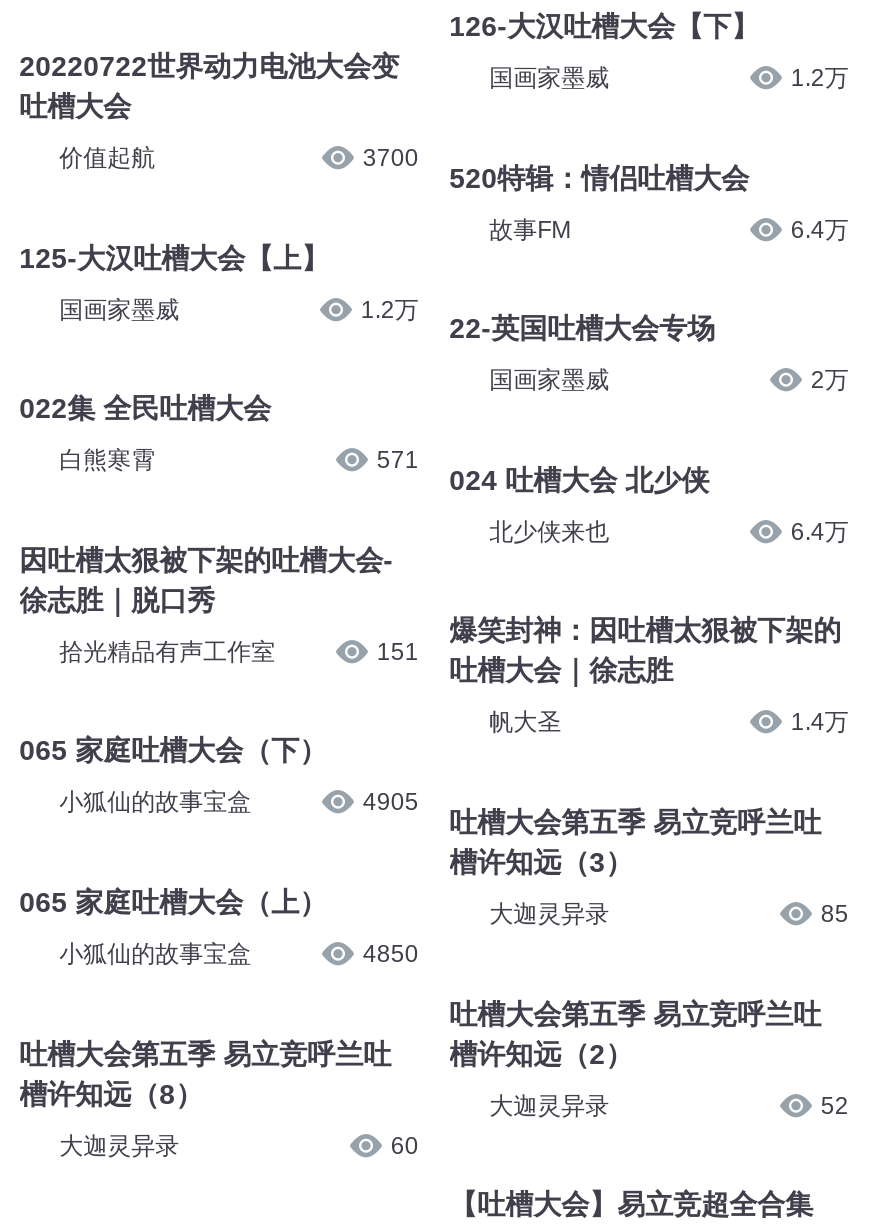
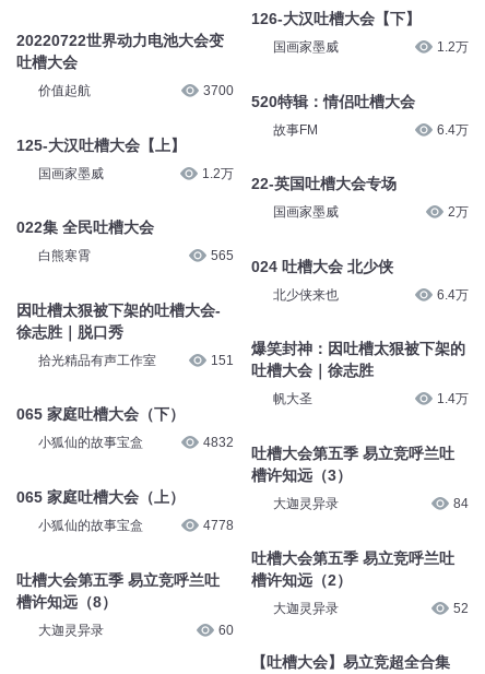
[377,446,419,474] 571 -> [211,248,234,263] 565
[363,789,419,817] 4905 -> [204,435,234,450] 4832
[821,900,849,928] 85 -> [454,496,469,511] 84
[363,940,419,968] 4850 -> [204,518,234,533] 4778

